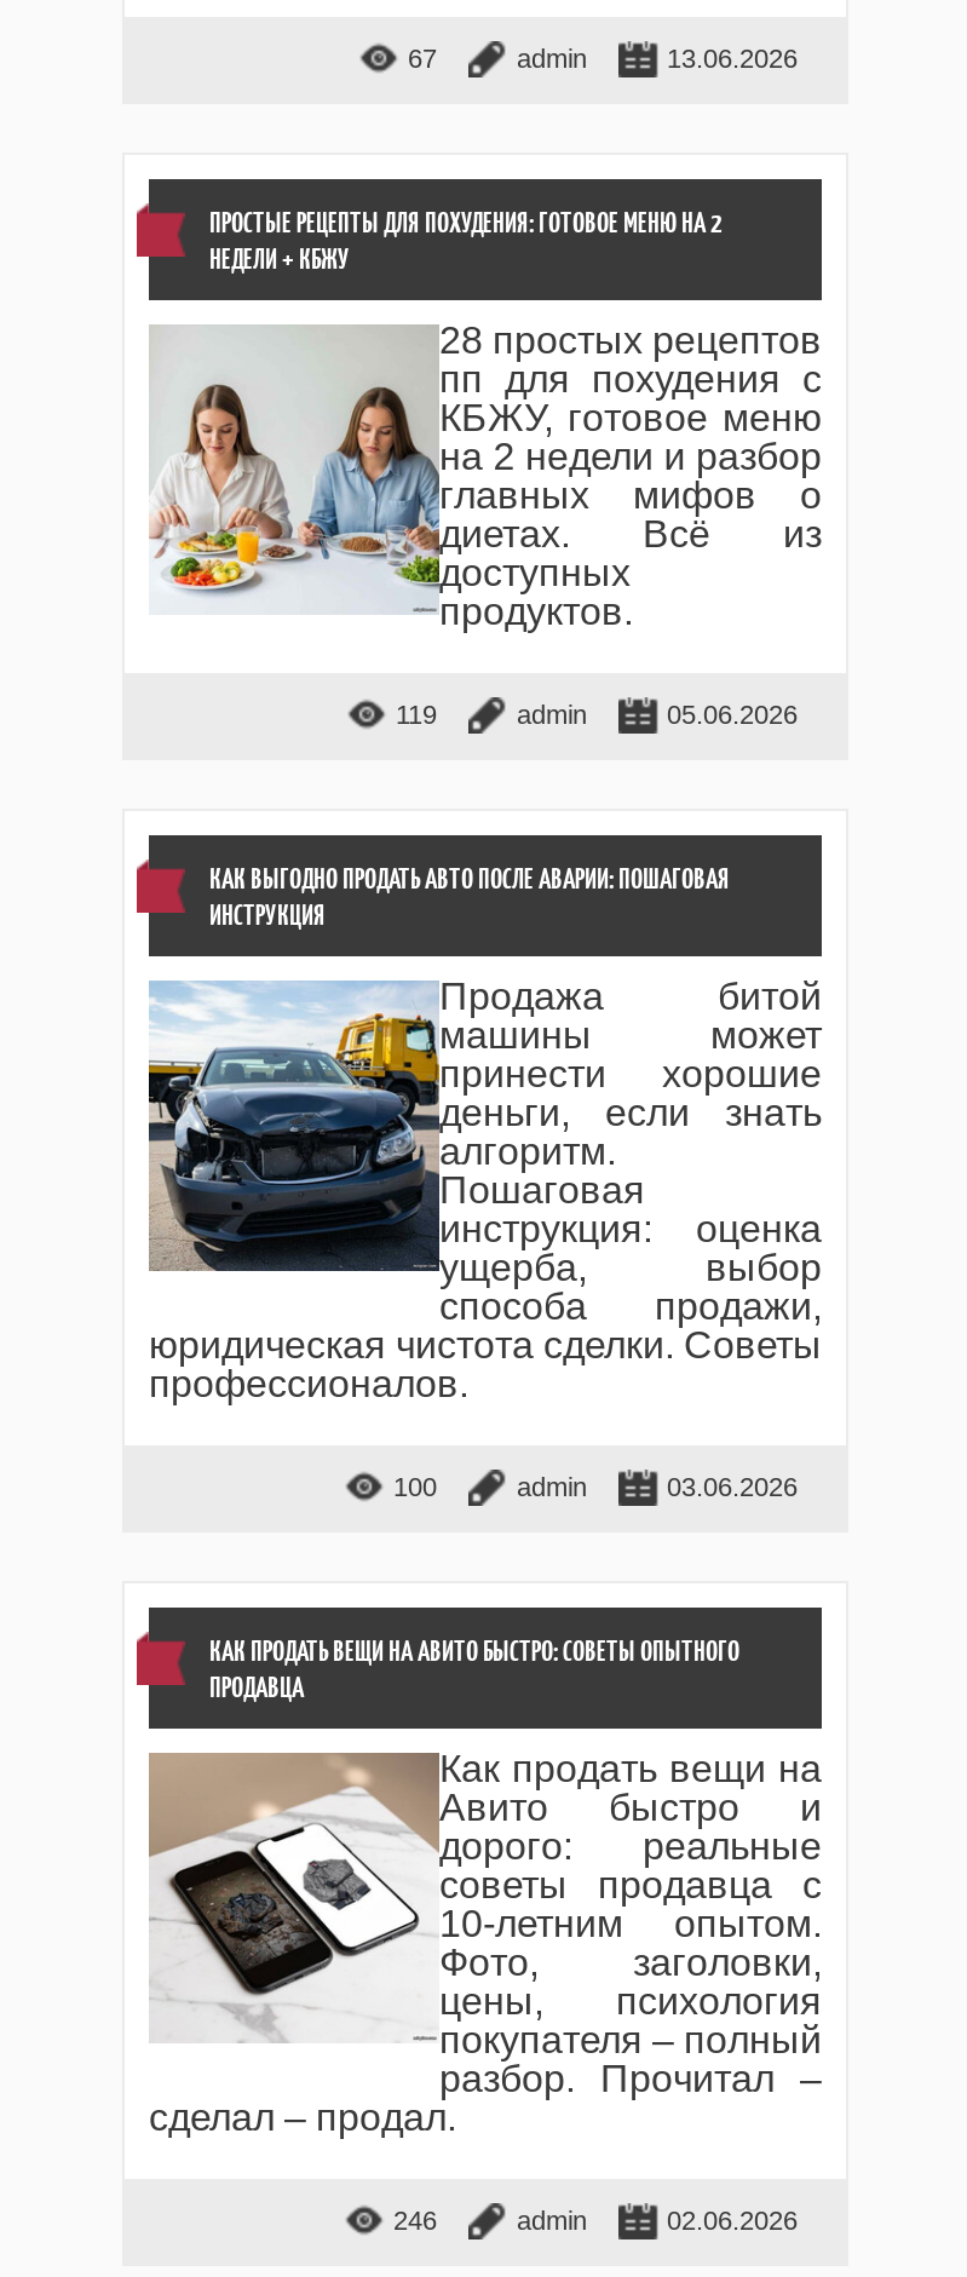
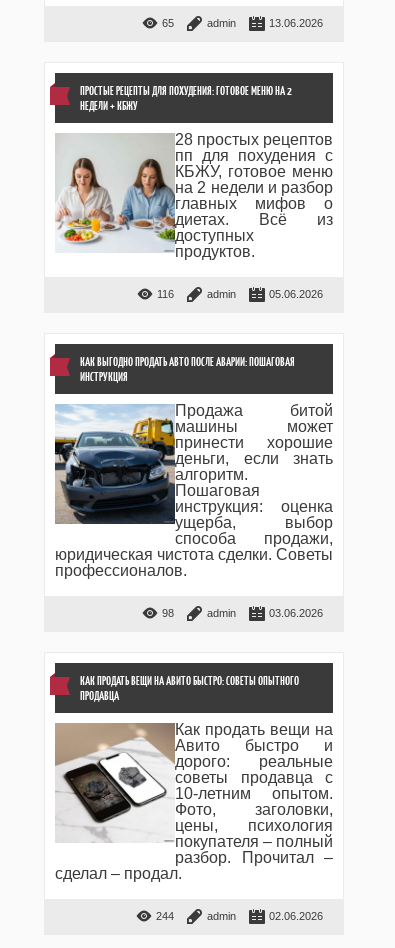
[408,44,437,73] 67 -> [162,17,174,29] 65
[396,700,437,729] 119 -> [157,288,174,300] 116
[393,1472,437,1501] 100 -> [162,607,174,619] 98
[393,2206,437,2235] 246 -> [156,910,174,922] 244

